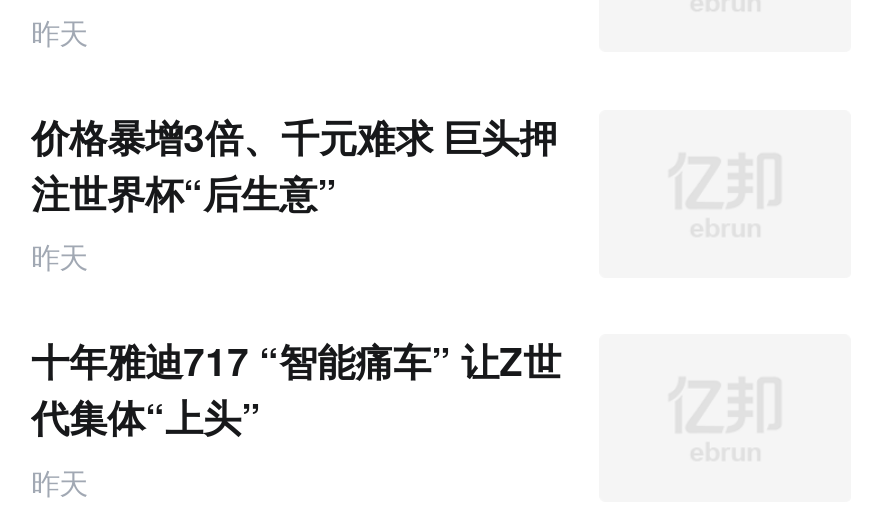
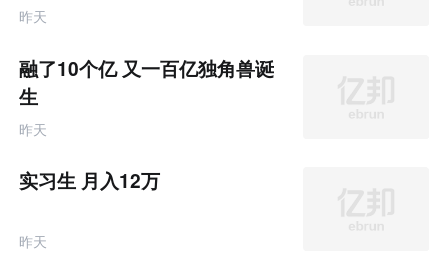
[31,110,557,220] 价格暴增3倍、千元难求 巨头押 | 注世界杯“后生意” -> [19,55,274,110] 融了10个亿 又一百亿独角兽诞 | 生
[31,335,561,445] 十年雅迪717 “智能痛车” 让Z世 | 代集体“上头” -> [19,167,160,194] 实习生 月入12万

